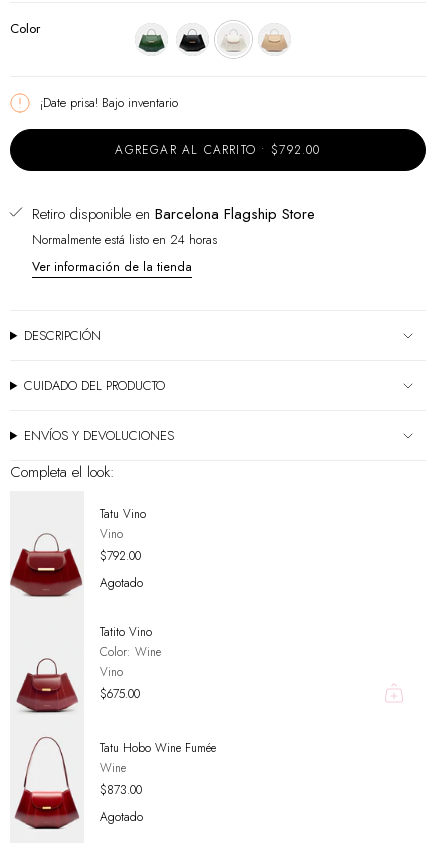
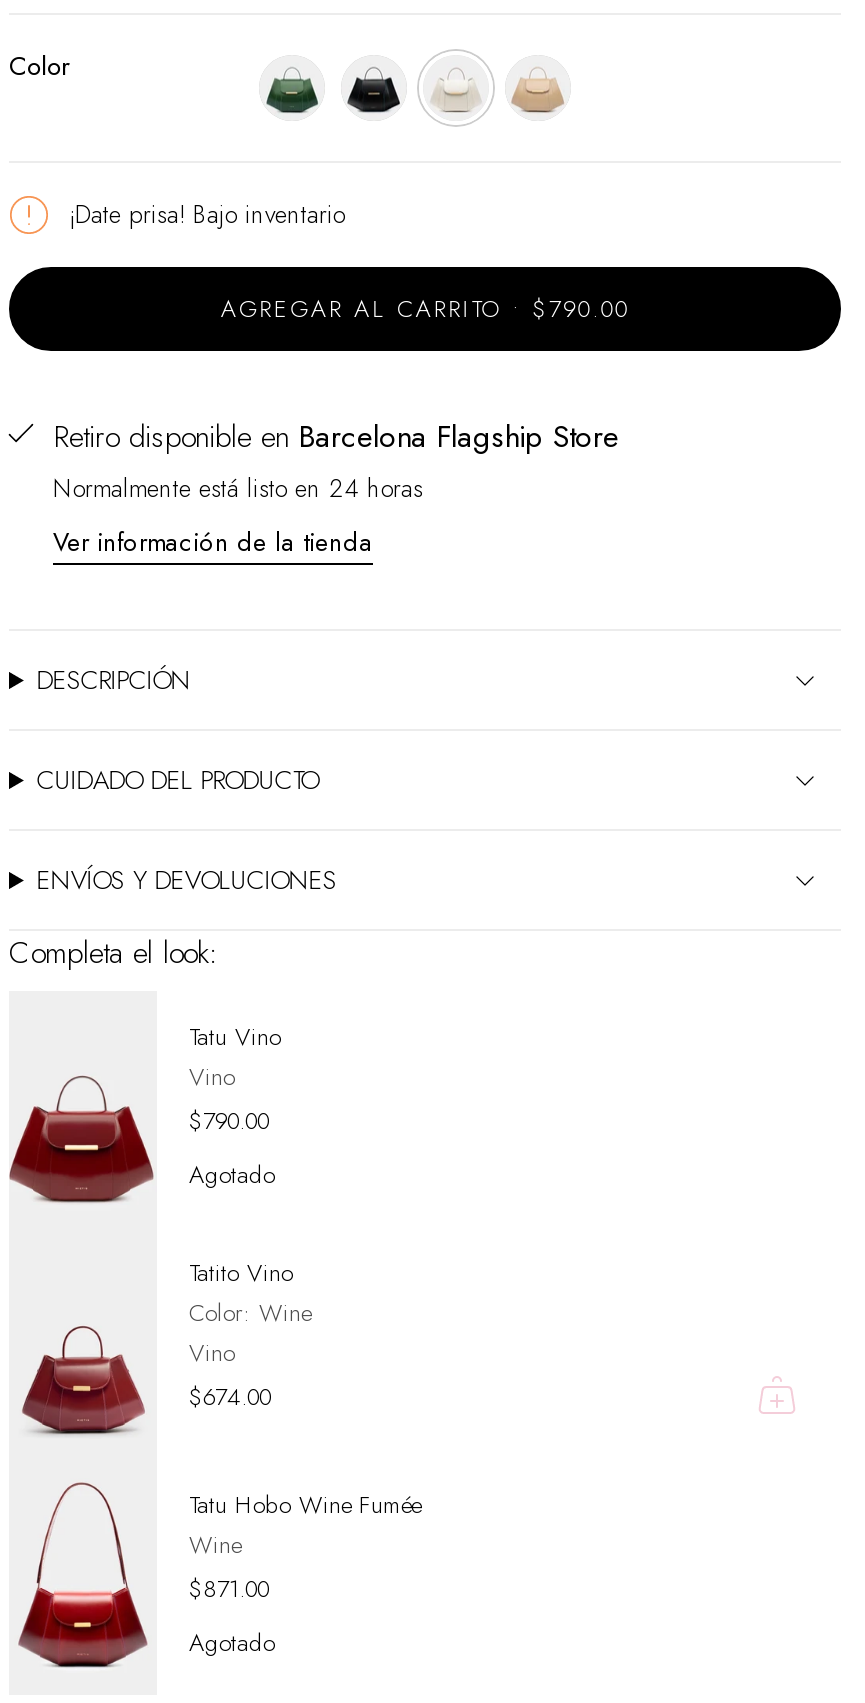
[115,141,321,159] AGREGAR AL CARRITO $792.00 -> [221,291,629,327] AGREGAR AL CARRITO $790.00
[100,547,141,565] $792.00 -> [189,1103,269,1139] $790.00
[100,685,140,703] $675.00 -> [189,1379,271,1415] $674.00
[100,781,142,799] $873.00 -> [189,1571,269,1607] $871.00

